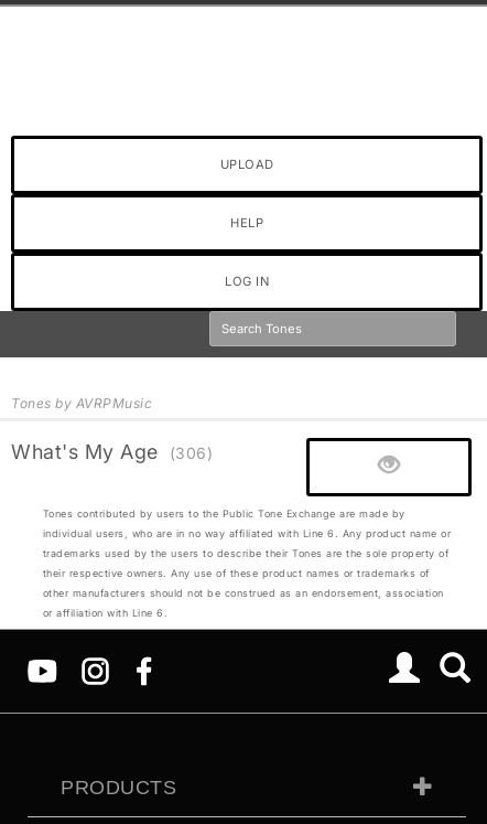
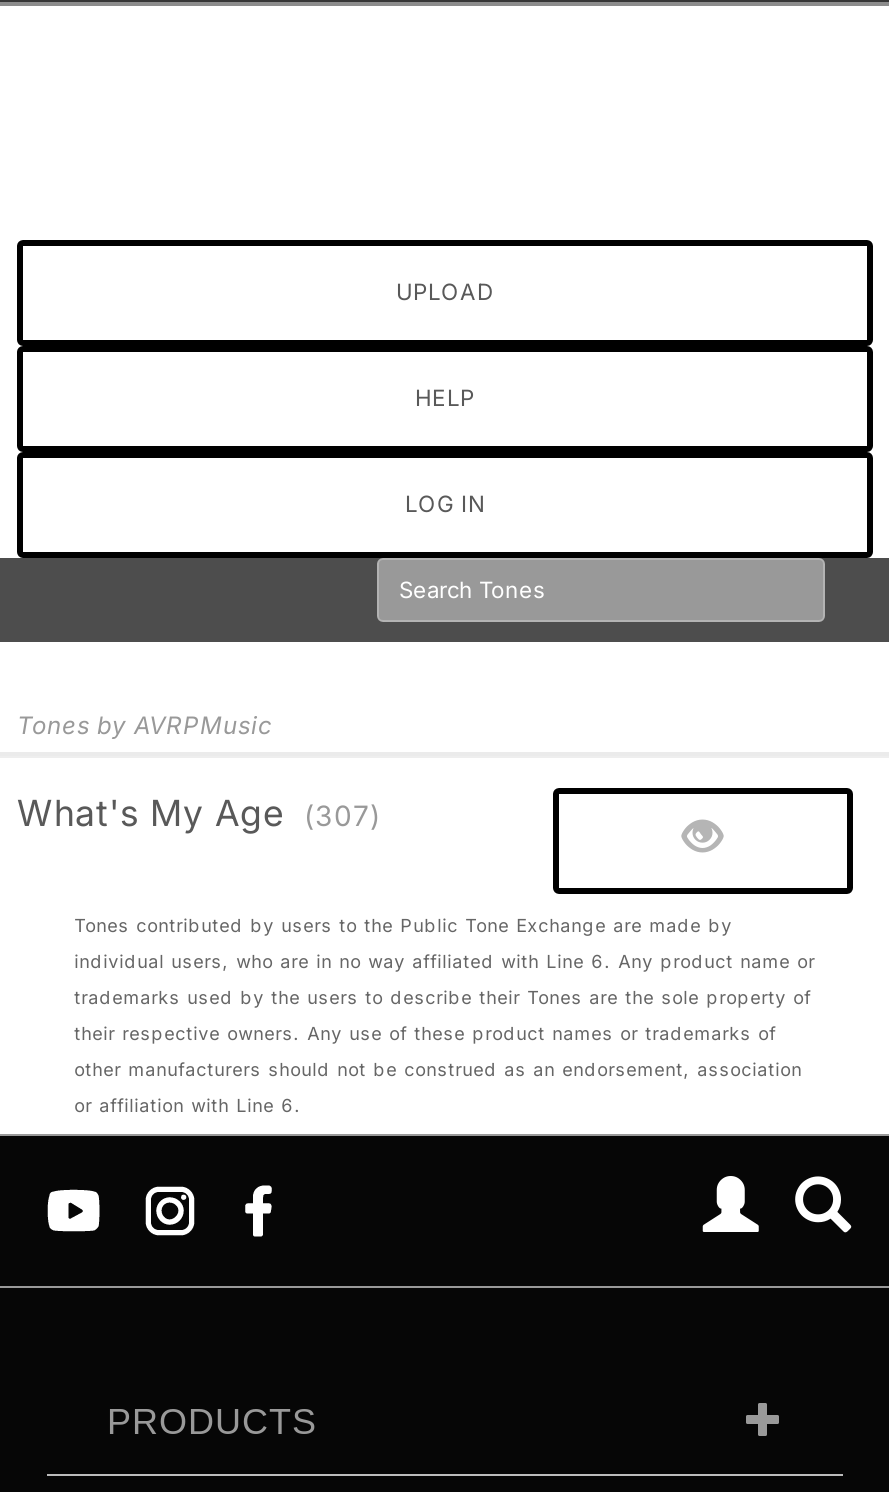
[11,440,213,463] What's My Age (306) -> [17,792,381,834] What's My Age (307)

